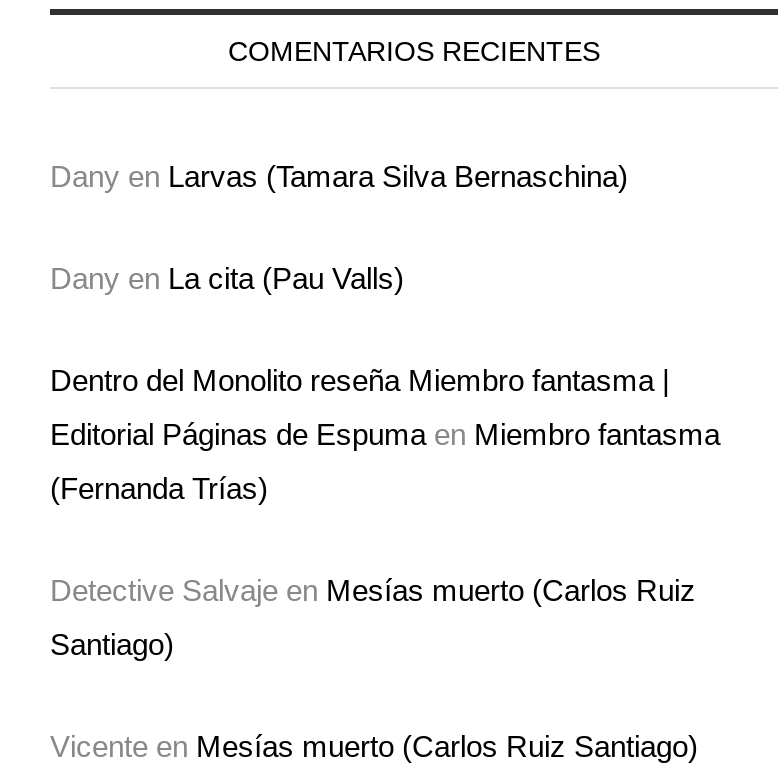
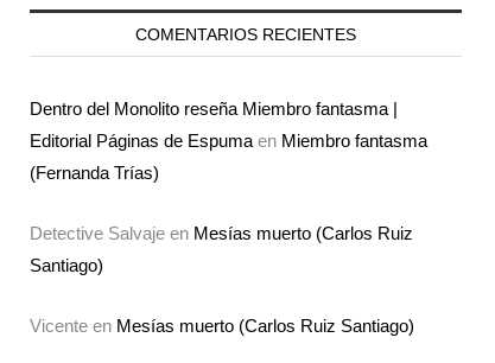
[50,159,628,295] Dany en Larvas (Tamara Silva Bernaschina) | Dany en La cita (Pau Valls) -> none

